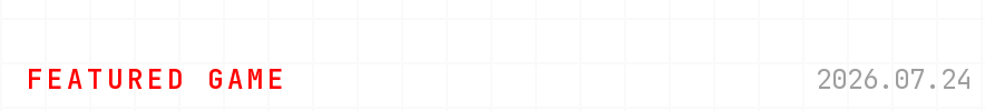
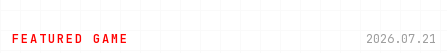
[816,61,972,97] 2026.07.24 -> [366,30,436,46] 2026.07.21

